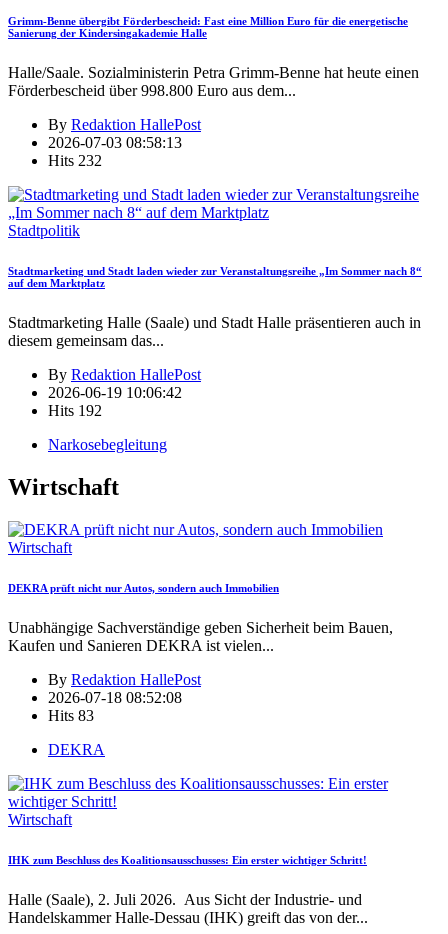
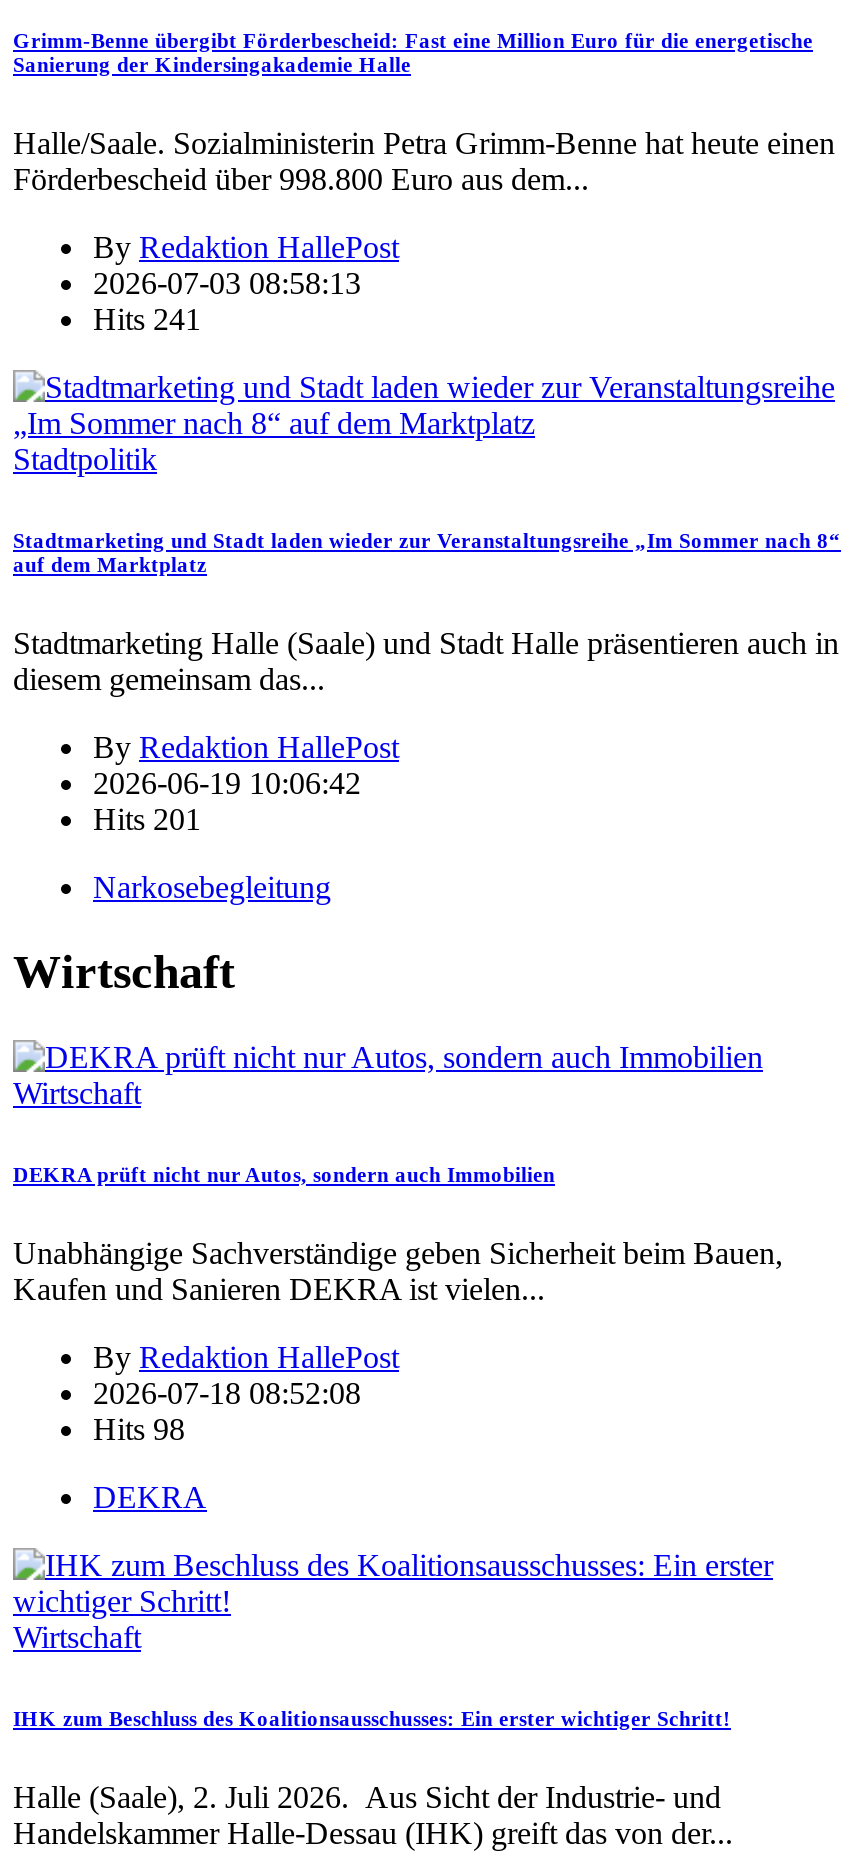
[48,152,102,169] Hits 232 -> [93,302,201,336] Hits 241
[48,402,102,419] Hits 192 -> [93,802,201,836] Hits 201
[48,707,94,724] Hits 83 -> [93,1412,185,1446] Hits 98

